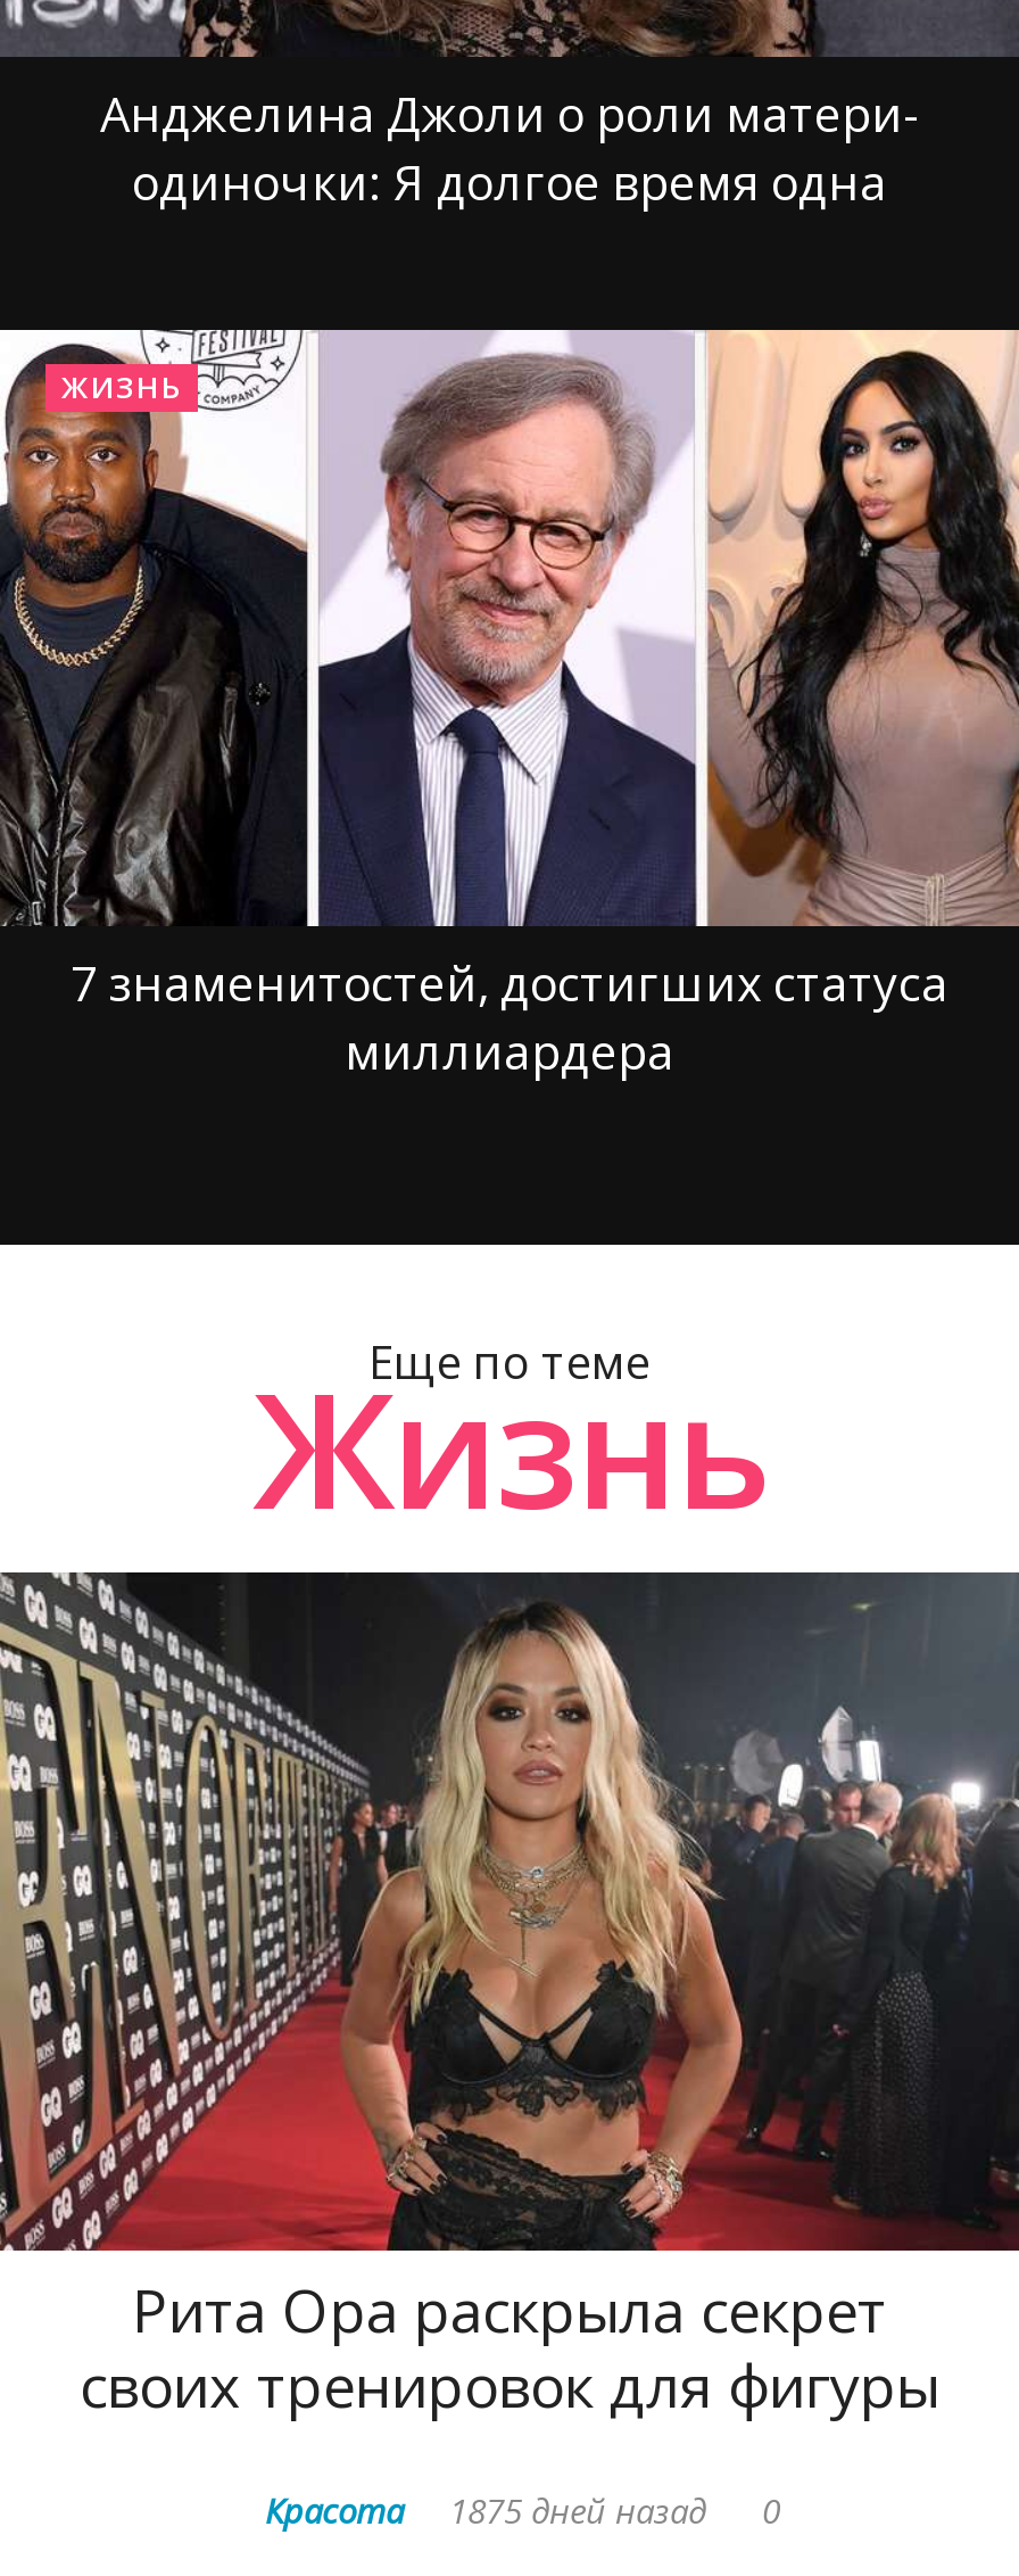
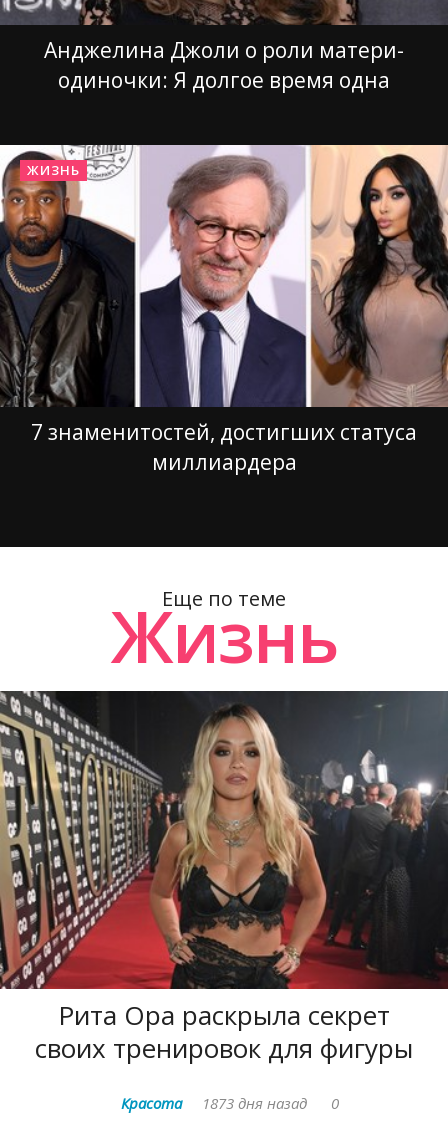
[265,2488,780,2534] Красота 1875 дней назад 0 -> [120,1093,339,1113] Красота 1873 дня назад 0

